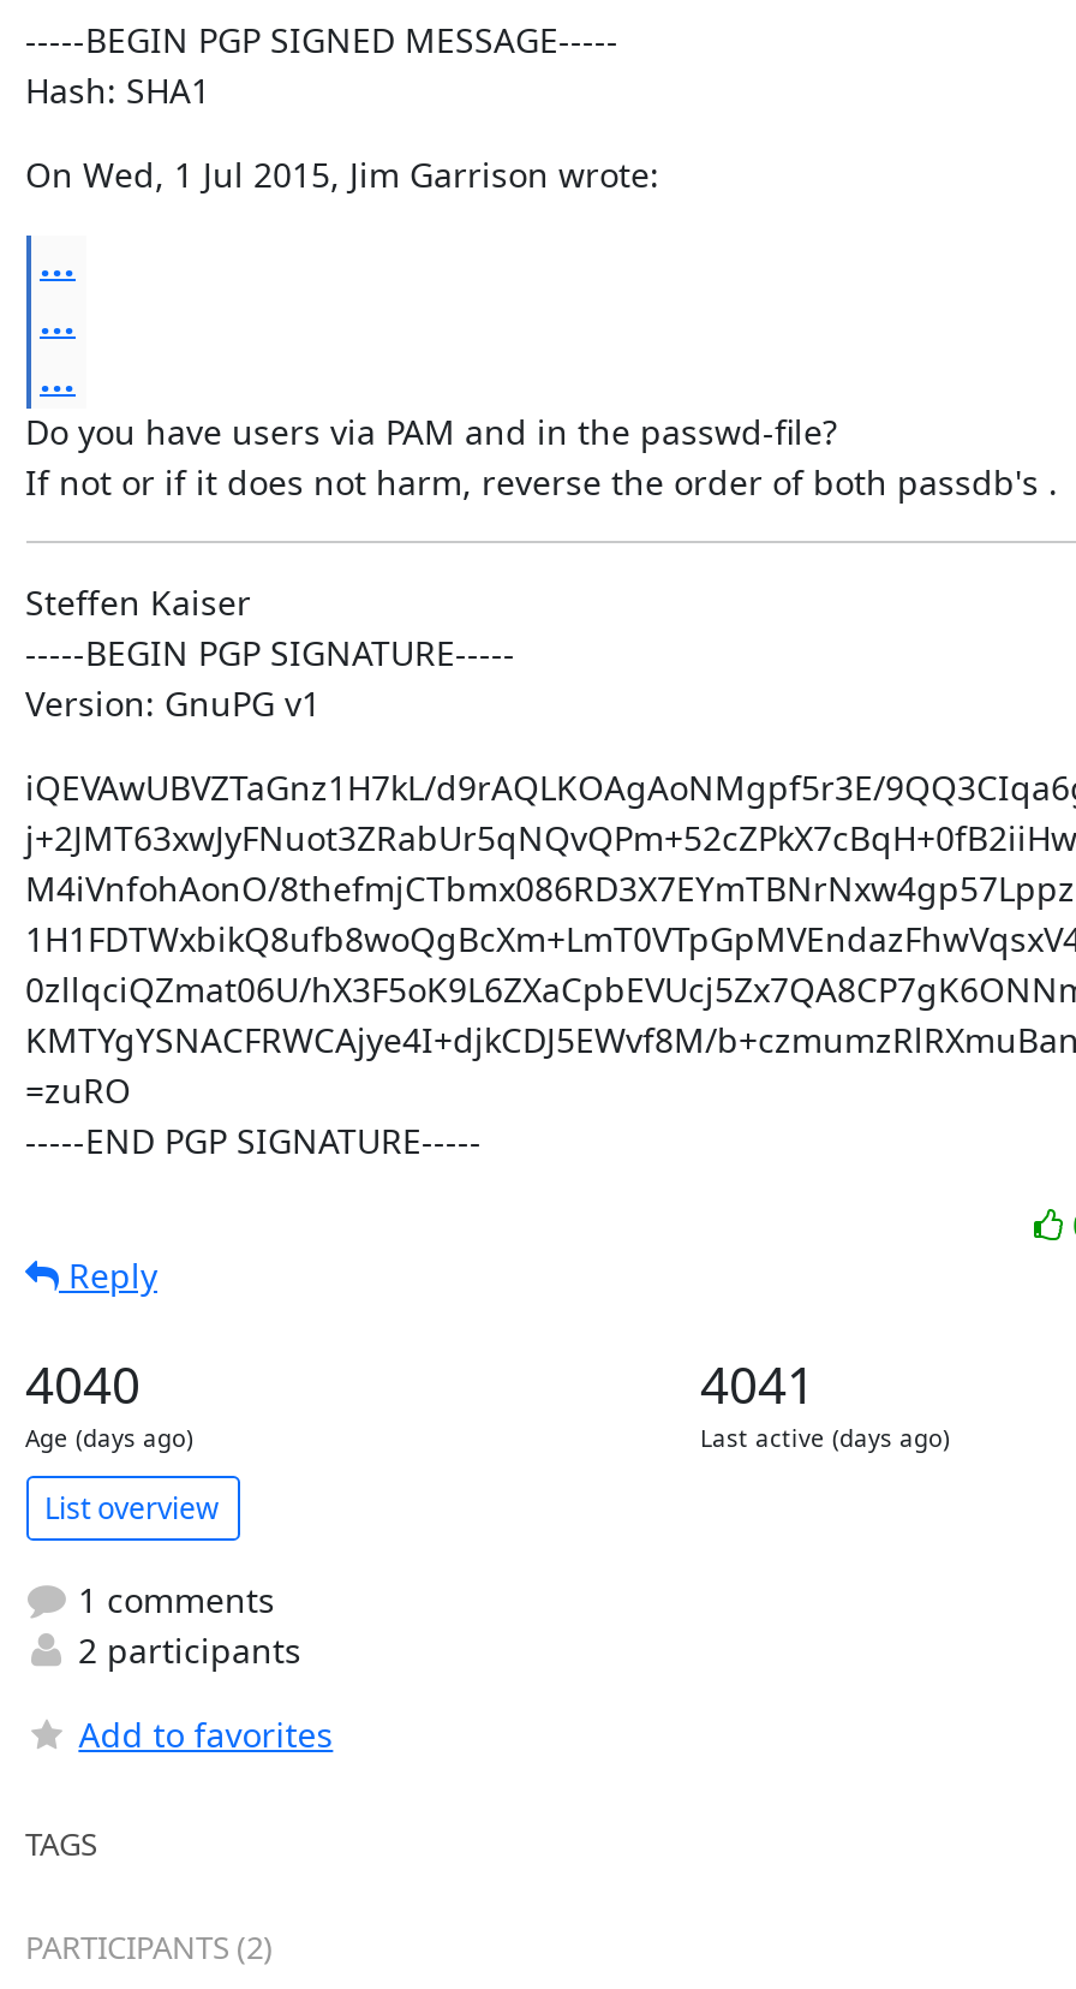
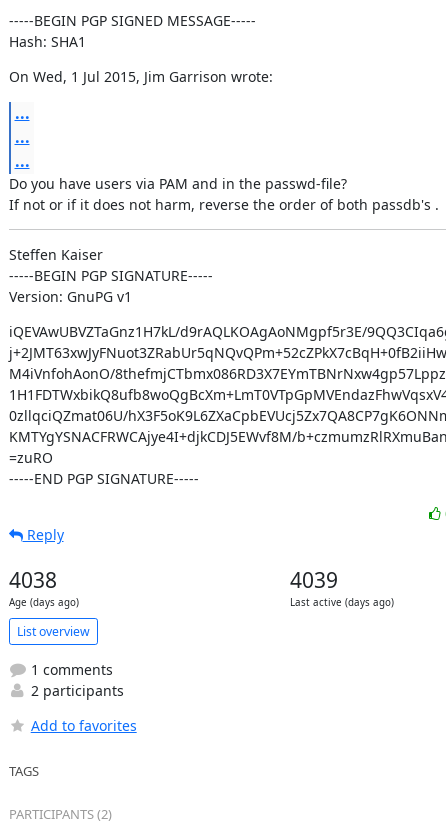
[25,1351,141,1418] 4040 -> [8,566,56,594] 4038
[700,1351,815,1418] 4041 -> [289,566,337,594] 4039

